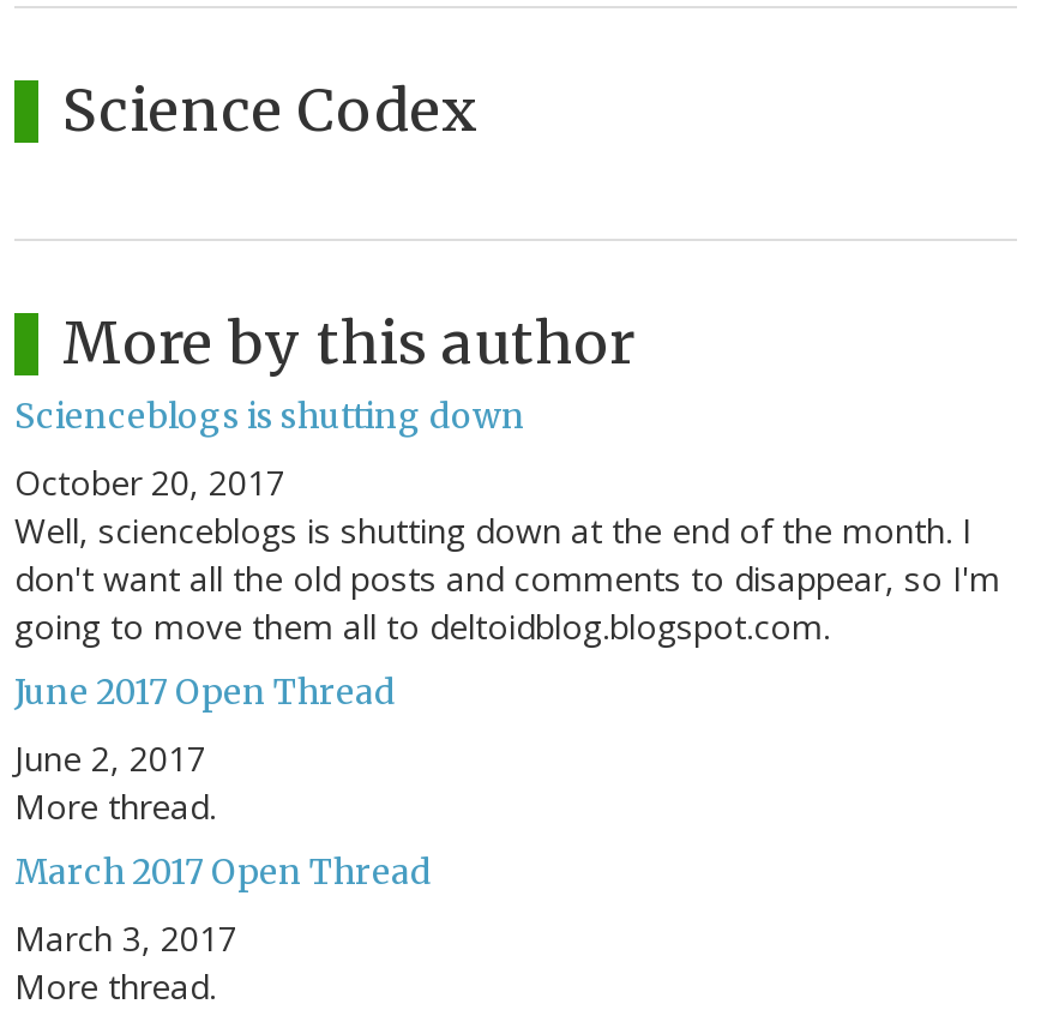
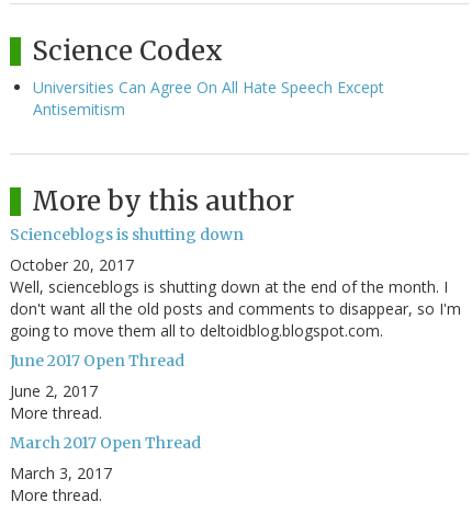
none -> [33,77,384,120] Universities Can Agree On All Hate Speech Except | Antisemitism

